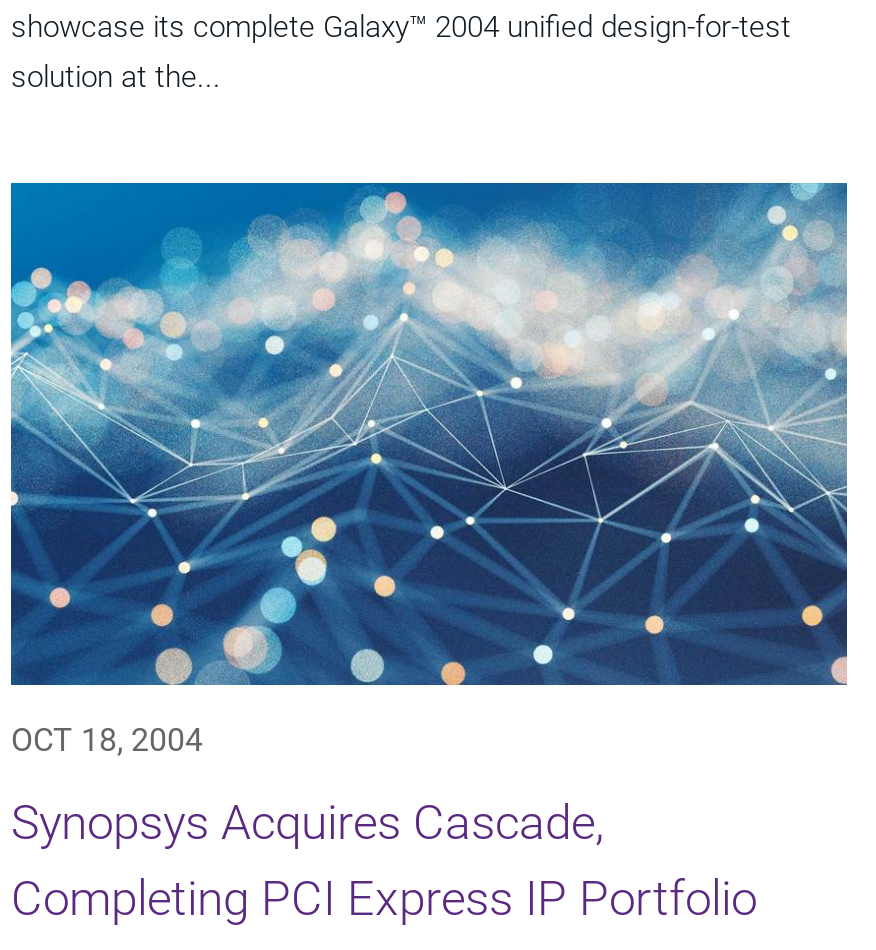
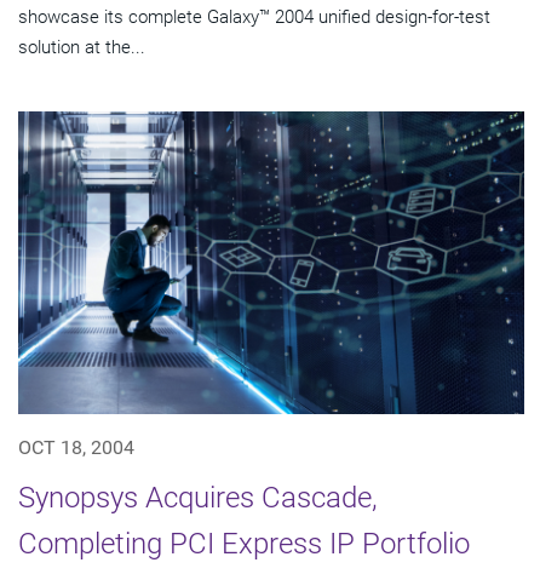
[9,180,849,686] [image] -> [17,110,525,415] [image]

